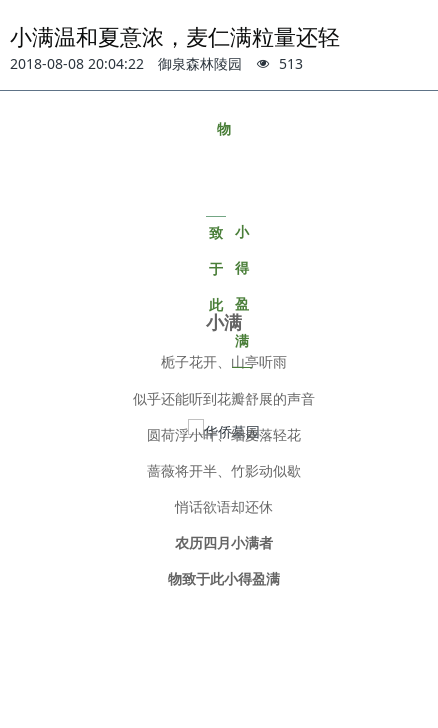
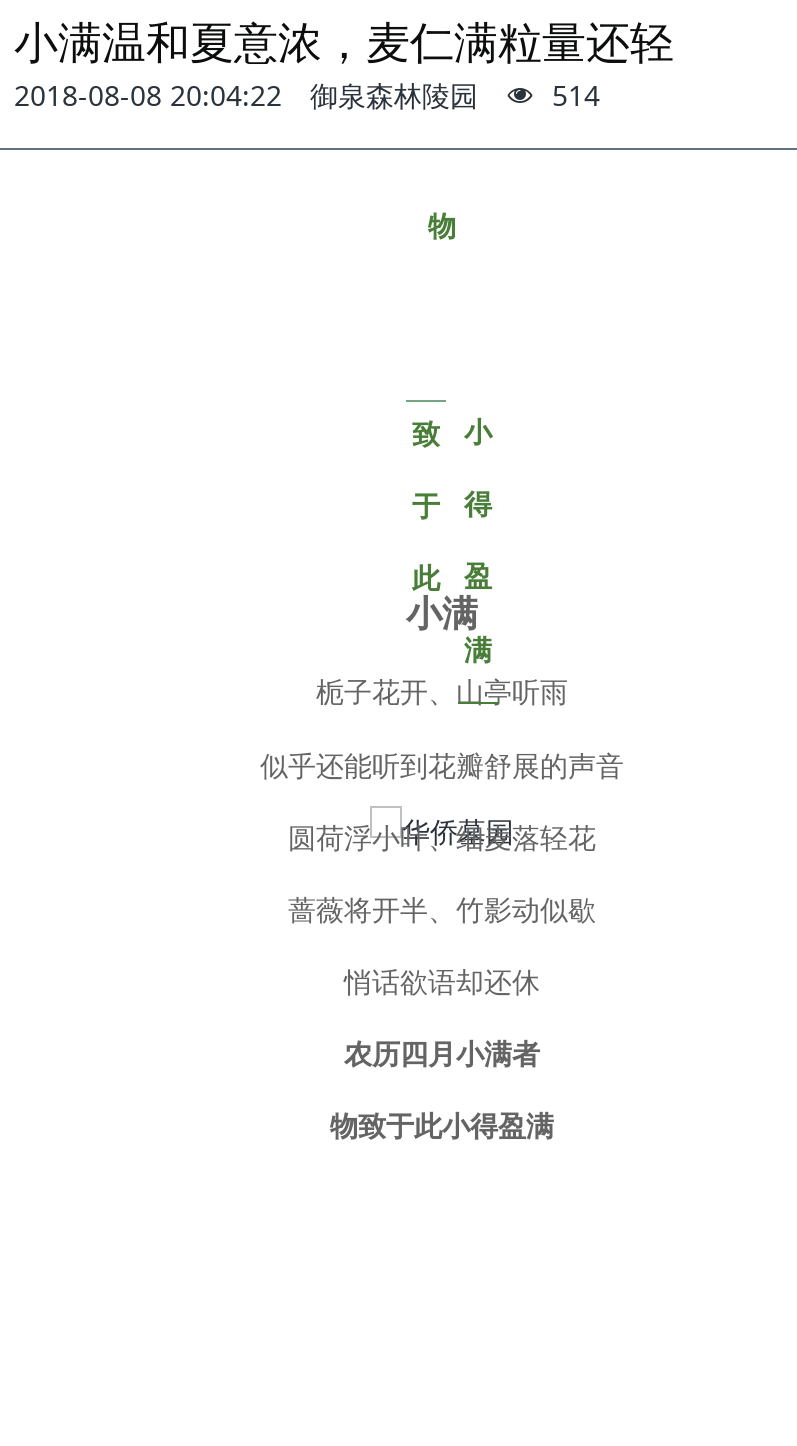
[10,54,303,73] 2018-08-08 20:04:22 御泉森林陵园 513 -> [14,76,600,114] 2018-08-08 20:04:22 御泉森林陵园 514

